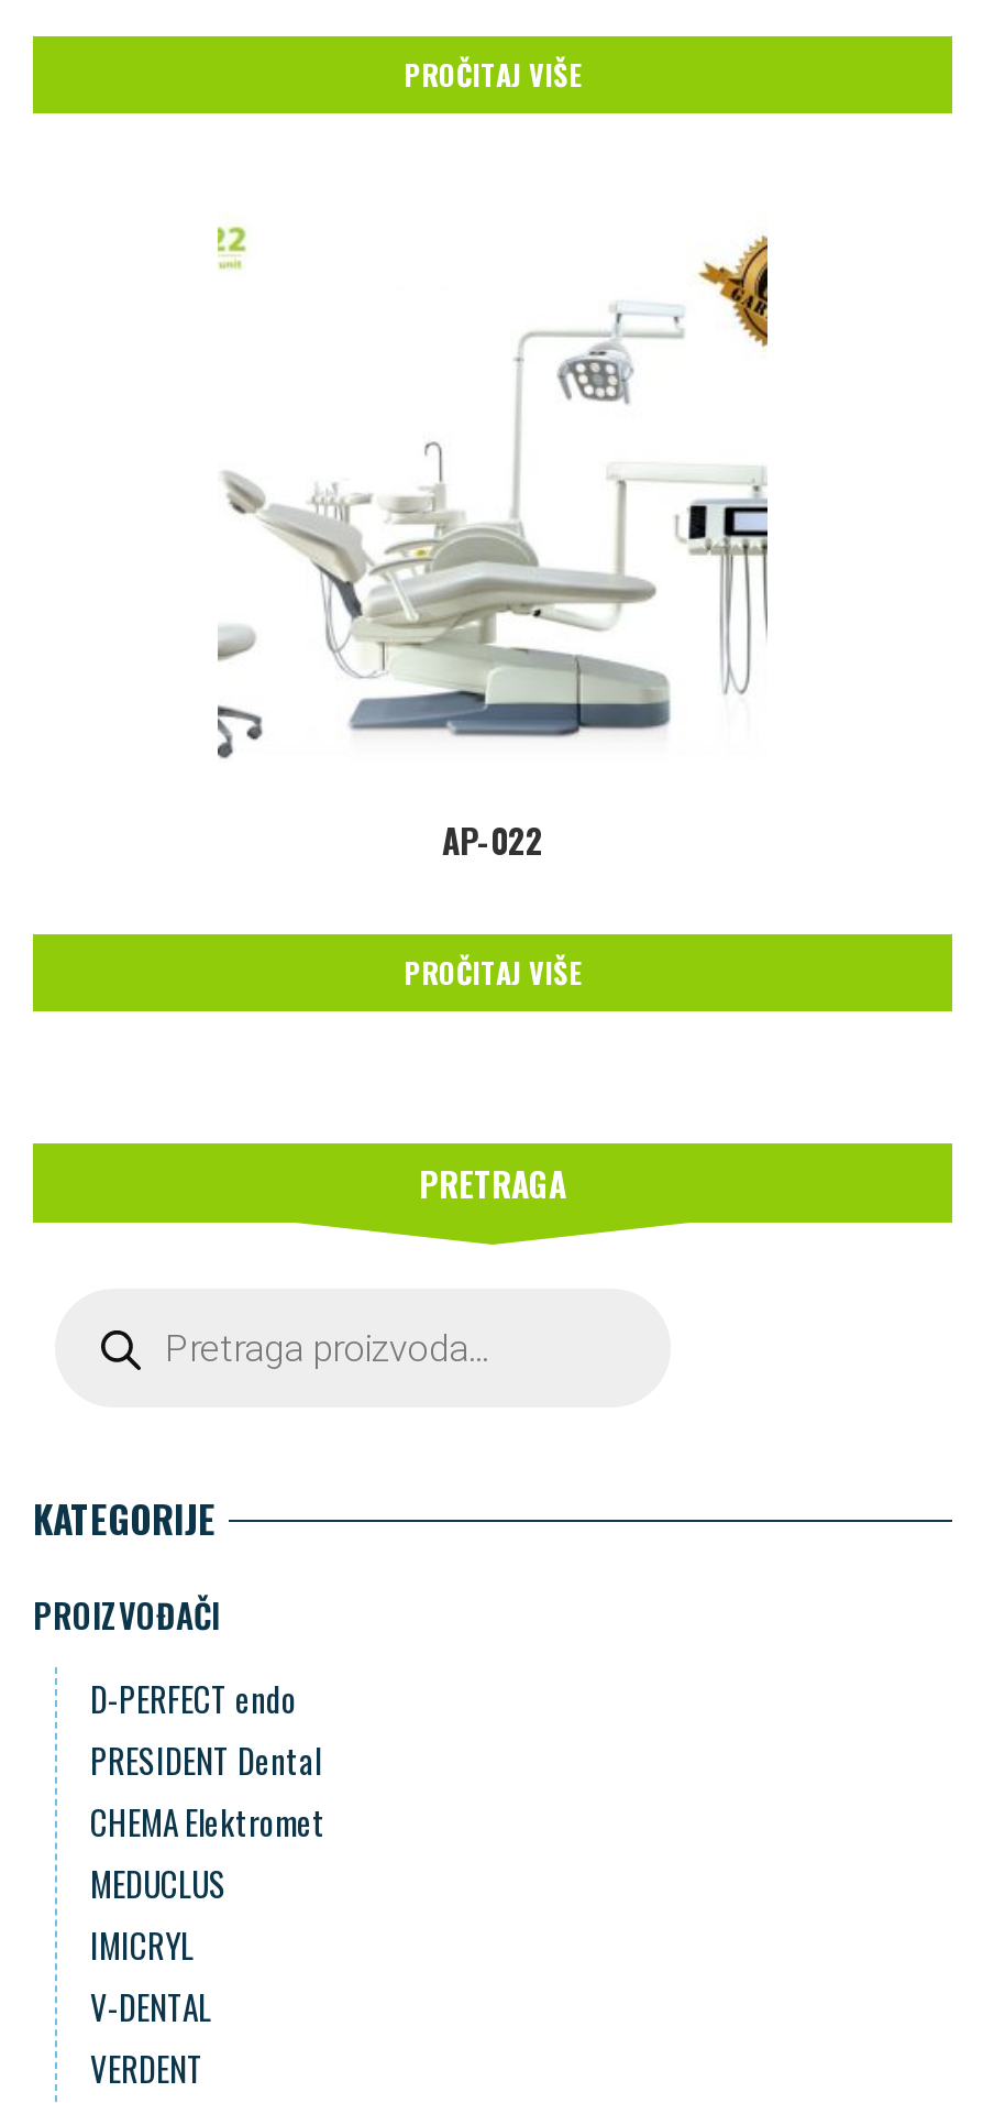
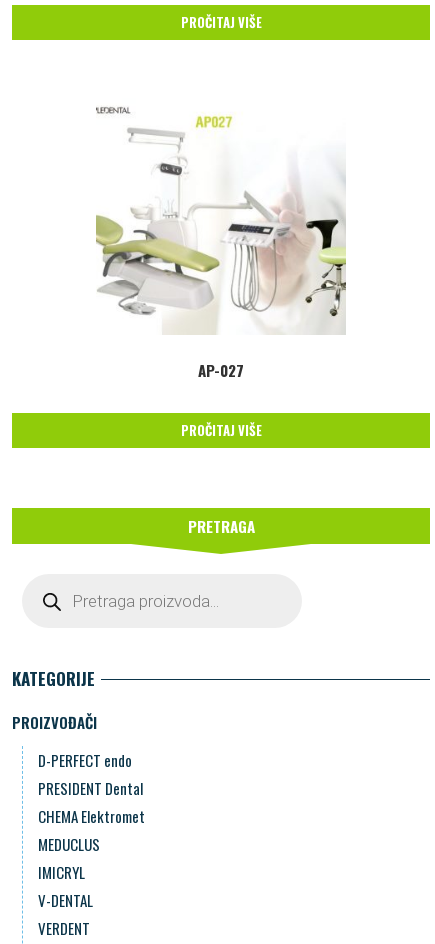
[216,226,770,865] [image] | AP-022 -> [95,92,347,381] [image] | AP-027

